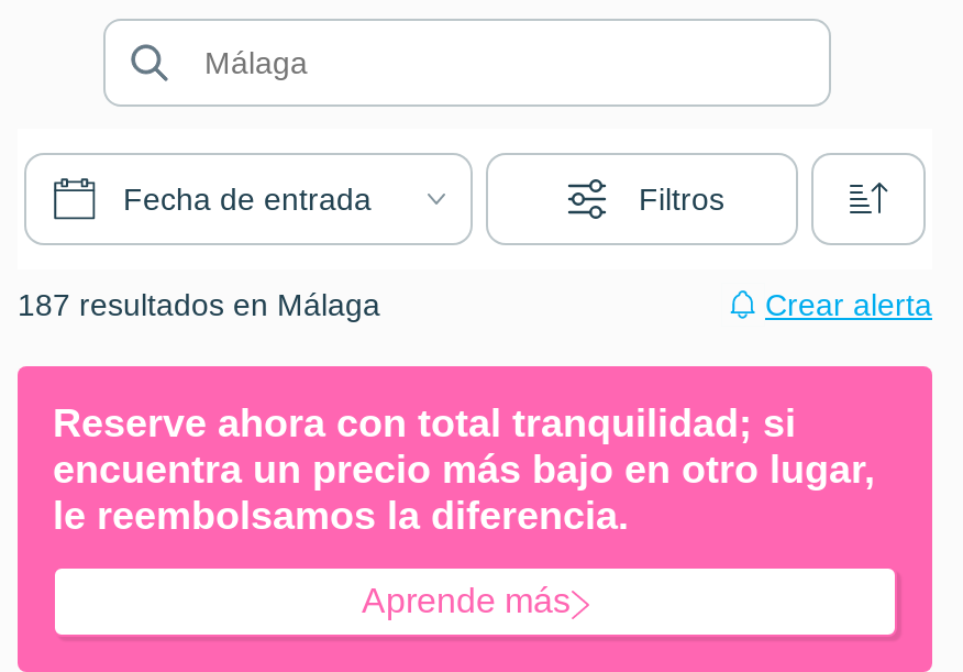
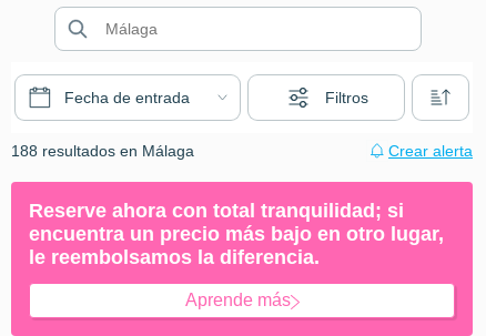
[18,287,380,322] 187 resultados en Málaga -> [11,142,194,160] 188 resultados en Málaga

